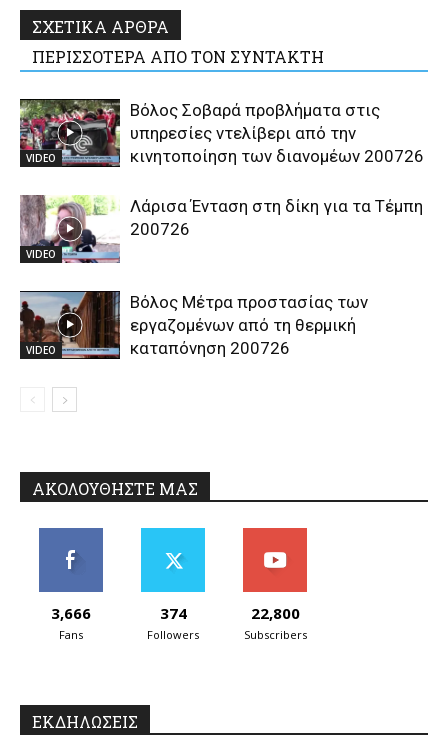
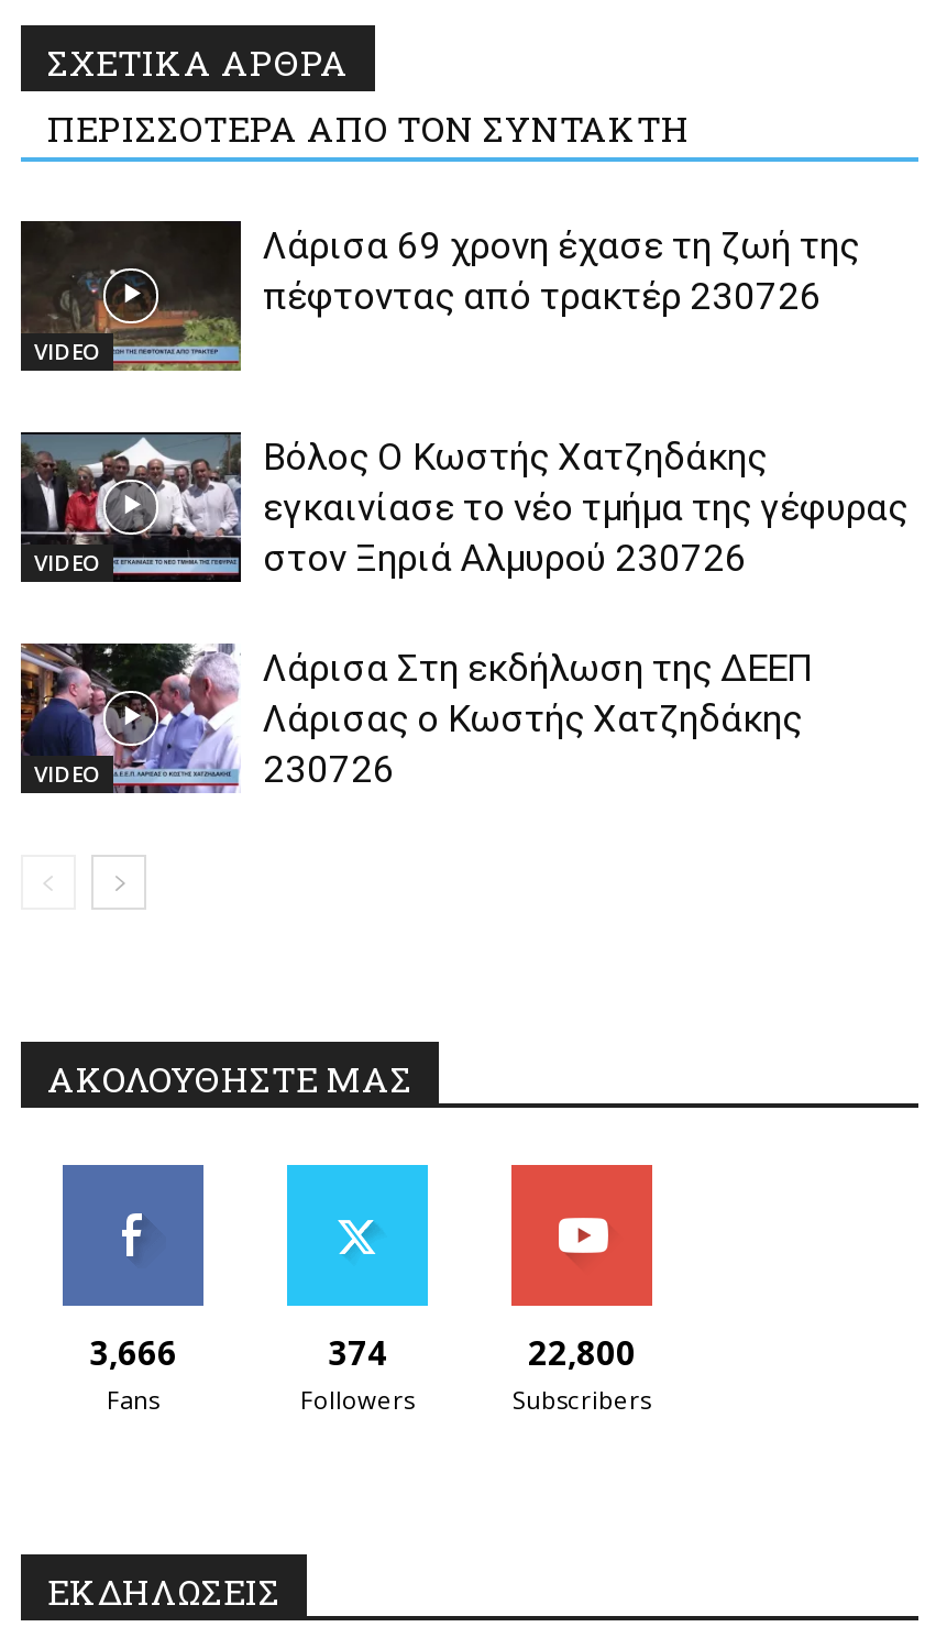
[19,99,424,168] [image] | Βόλος Σοβαρά προβλήματα στις | υπηρεσίες ντελίβερι από την | κινητοποίηση των διανομέων 200726 -> [19,222,859,373] [image] | Λάρισα 69 χρονη έχασε τη ζωή της | πέφτοντας από τρακτέρ 230726
[20,194,423,264] [image] | Λάρισα Ένταση στη δίκη για τα Τέμπη | 200726 -> [21,430,907,584] [image] | Βόλος Ο Κωστής Χατζηδάκης | εγκαινίασε το νέο τμήμα της γέφυρας | στον Ξηριά Αλμυρού 230726
[20,290,368,360] [image] | Βόλος Μέτρα προστασίας των | εργαζομένων από τη θερμική | καταπόνηση 200726 -> [21,641,811,795] [image] | Λάρισα Στη εκδήλωση της ΔΕΕΠ | Λάρισας ο Κωστής Χατζηδάκης | 230726

